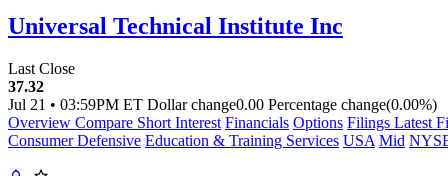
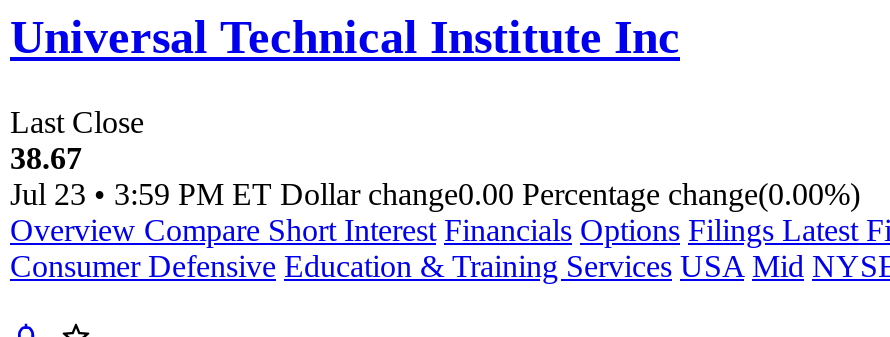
[8,78,437,113] 37.32 | Jul 21 • 03:59PM ET Dollar change0.00 Percentage change(0.00%) -> [10,141,860,211] 38.67 | Jul 23 • 3:59 PM ET Dollar change0.00 Percentage change(0.00%)

